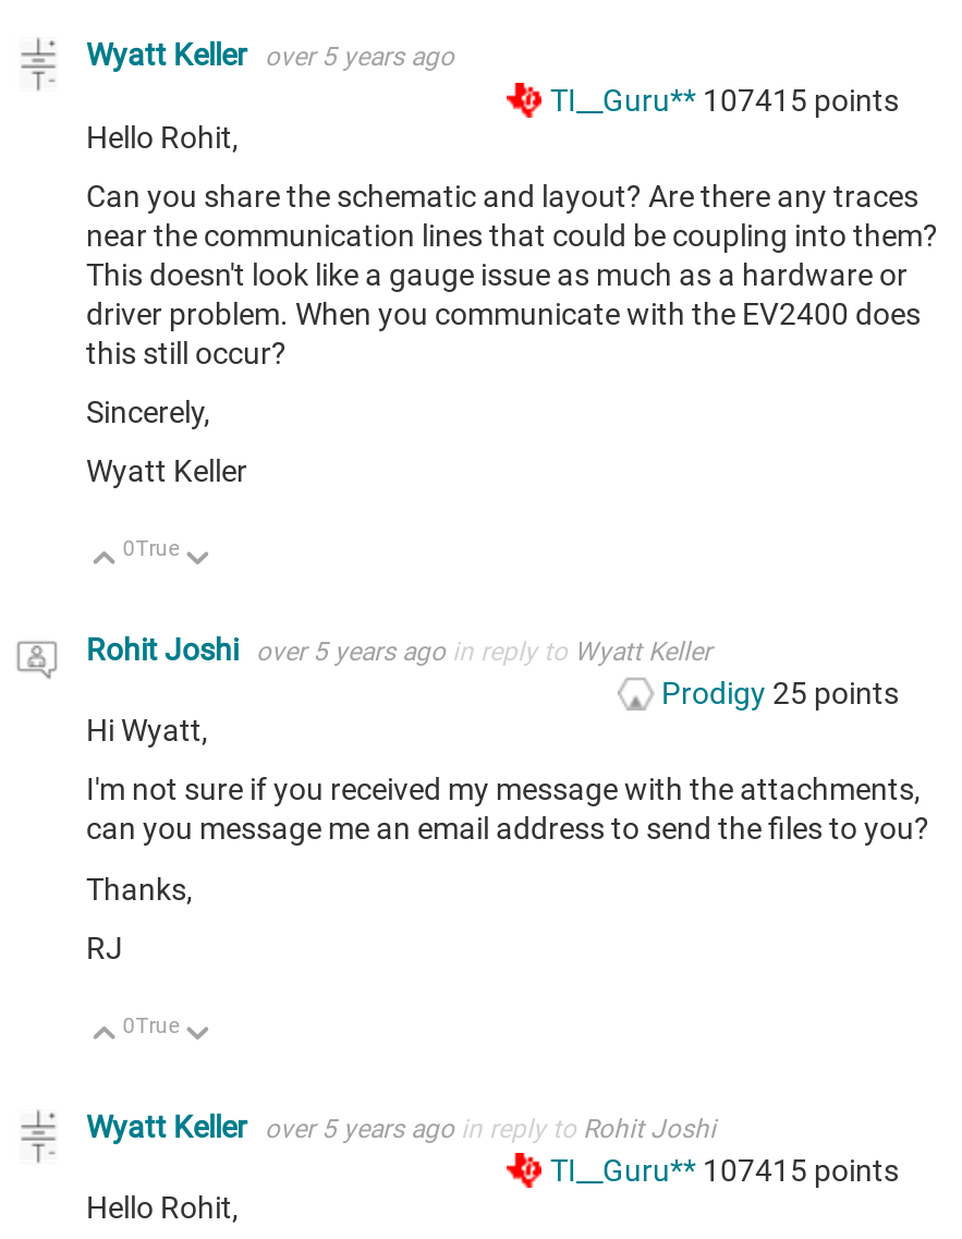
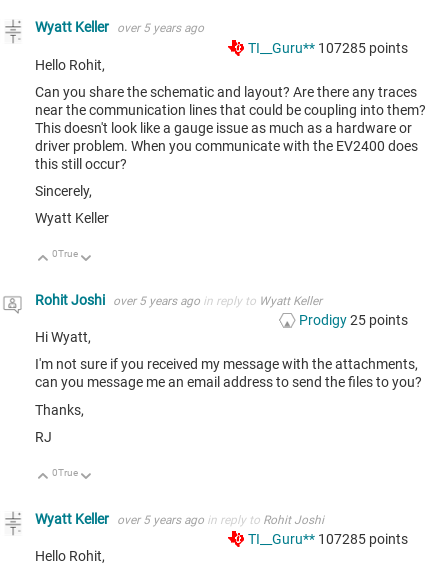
[550,82,899,117] TI__Guru** 107415 points -> [248,40,408,56] TI__Guru** 107285 points
[550,1153,899,1188] TI__Guru** 107415 points -> [248,531,408,547] TI__Guru** 107285 points

